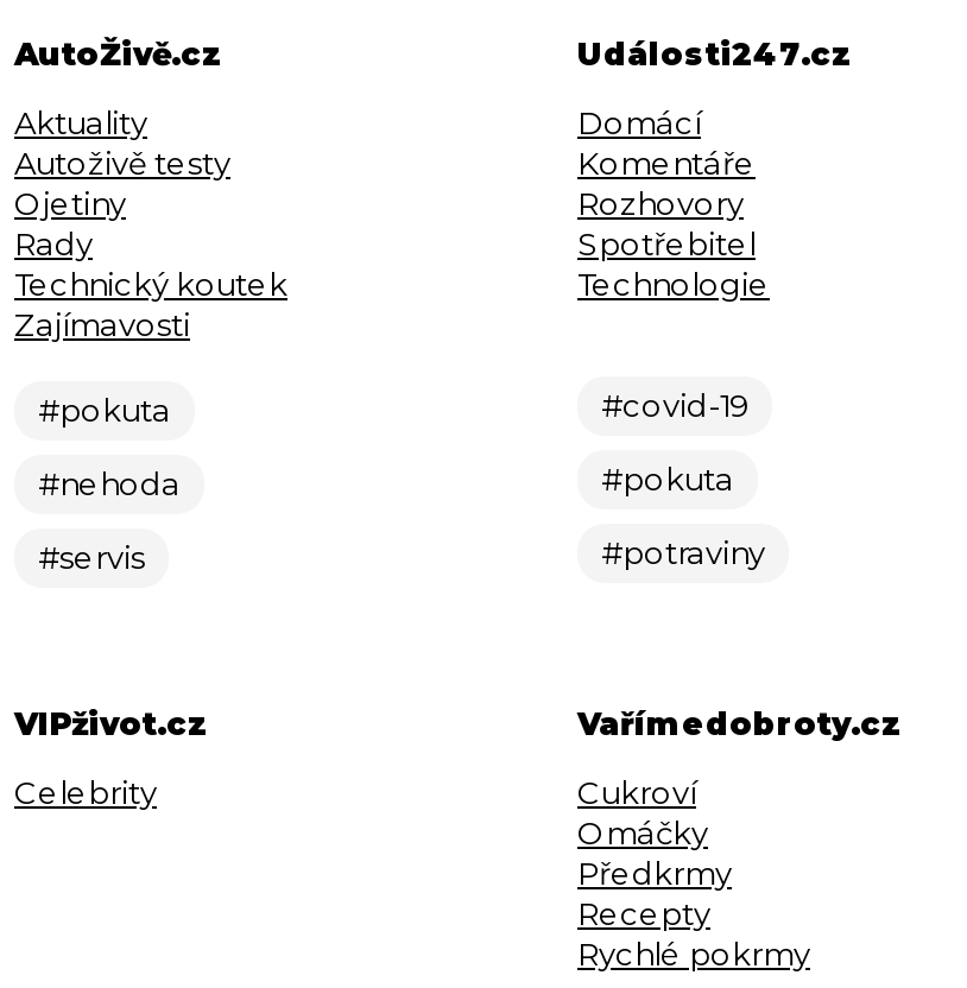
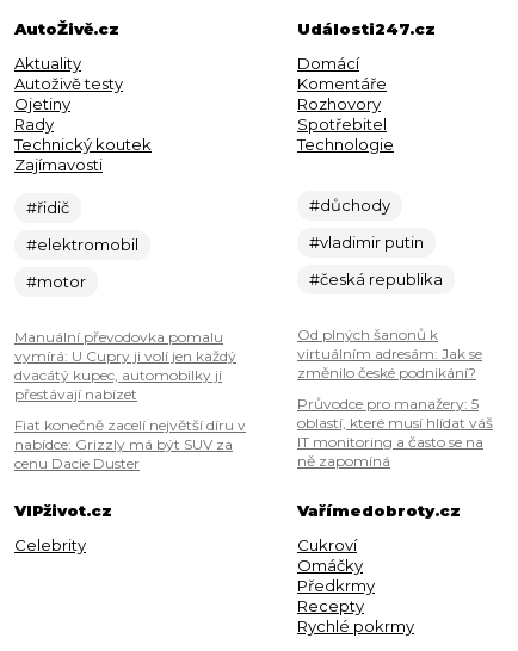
[38,391,181,576] #pokuta | #nehoda | #servis -> [14,198,246,472] #řidič | #elektromobil | #motor | Manuální převodovka pomalu | vymírá: U Cupry ji volí jen každý | dvacátý kupec, automobilky ji | přestávají nabízet | Fiat konečně zacelí největší díru v | nabídce: Grizzly má být SUV za | cenu Dacie Duster
[601,386,765,572] #covid-19 | #pokuta | #potraviny -> [297,196,493,470] #důchody | #vladimir putin | #česká republika | Od plných šanonů k | virtuálním adresám: Jak se | změnilo české podnikání? | Průvodce pro manažery: 5 | oblastí, které musí hlídat váš | IT monitoring a často se na | ně zapomíná

